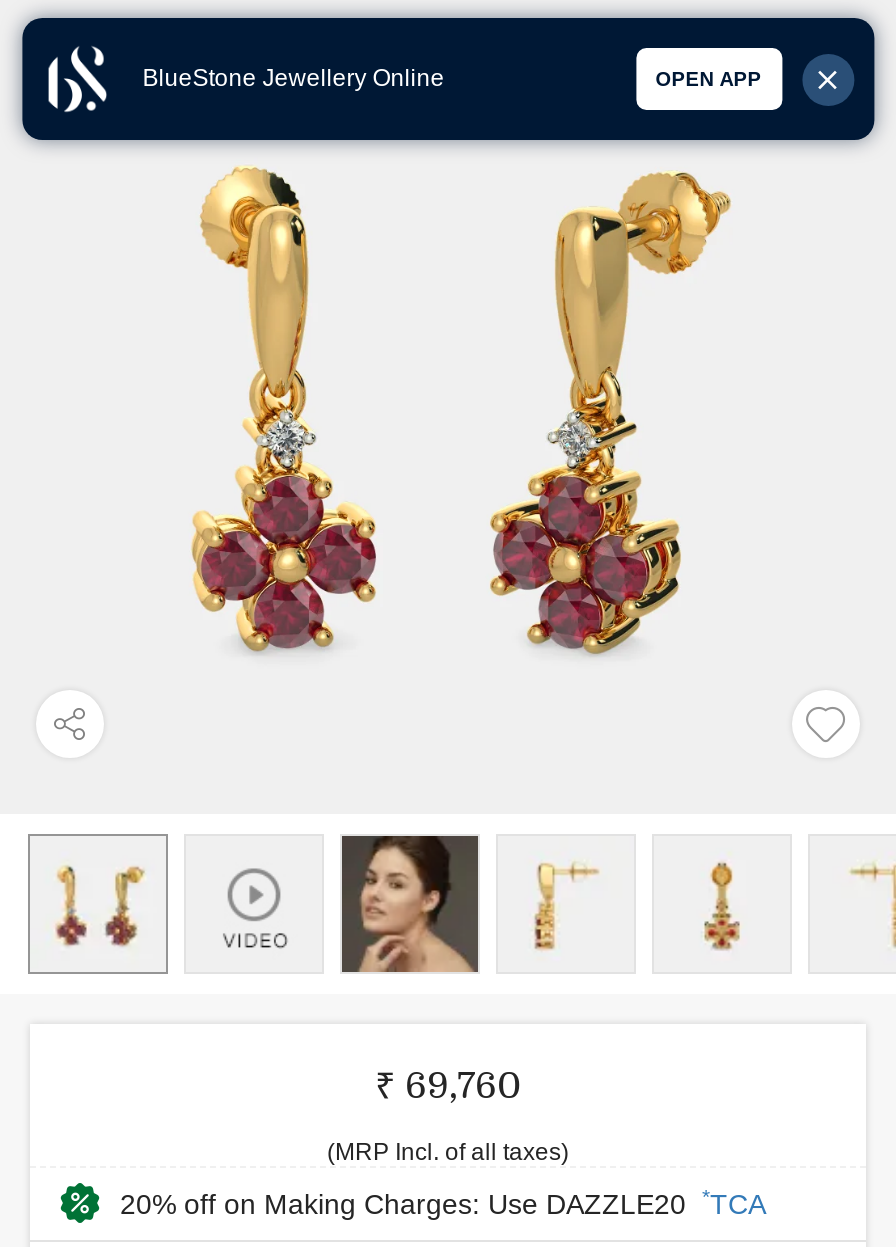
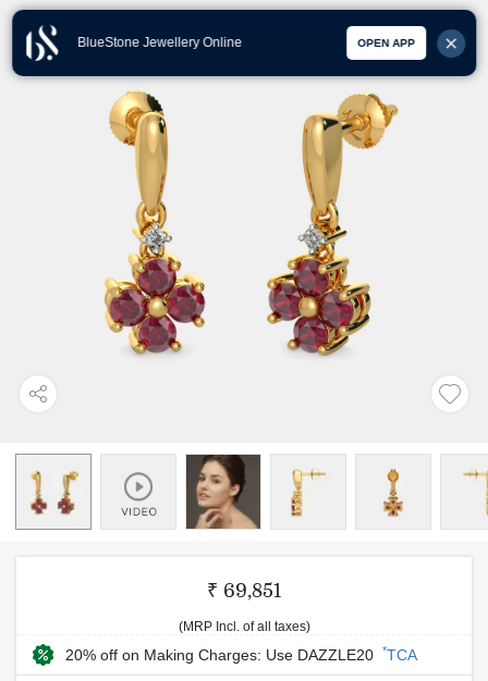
[375,1066,521,1106] ₹ 69,760 -> [207,580,281,602] ₹ 69,851

